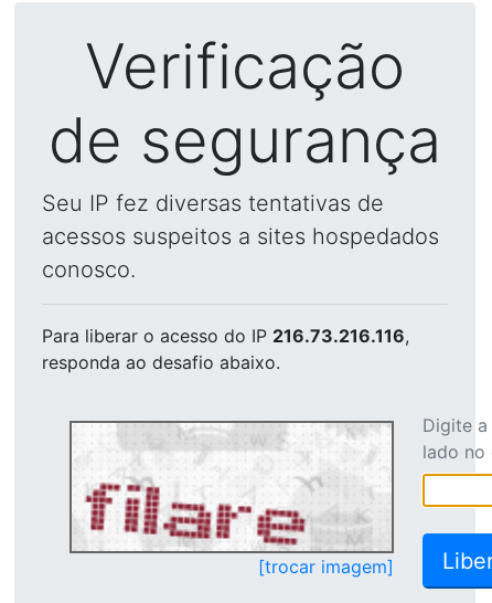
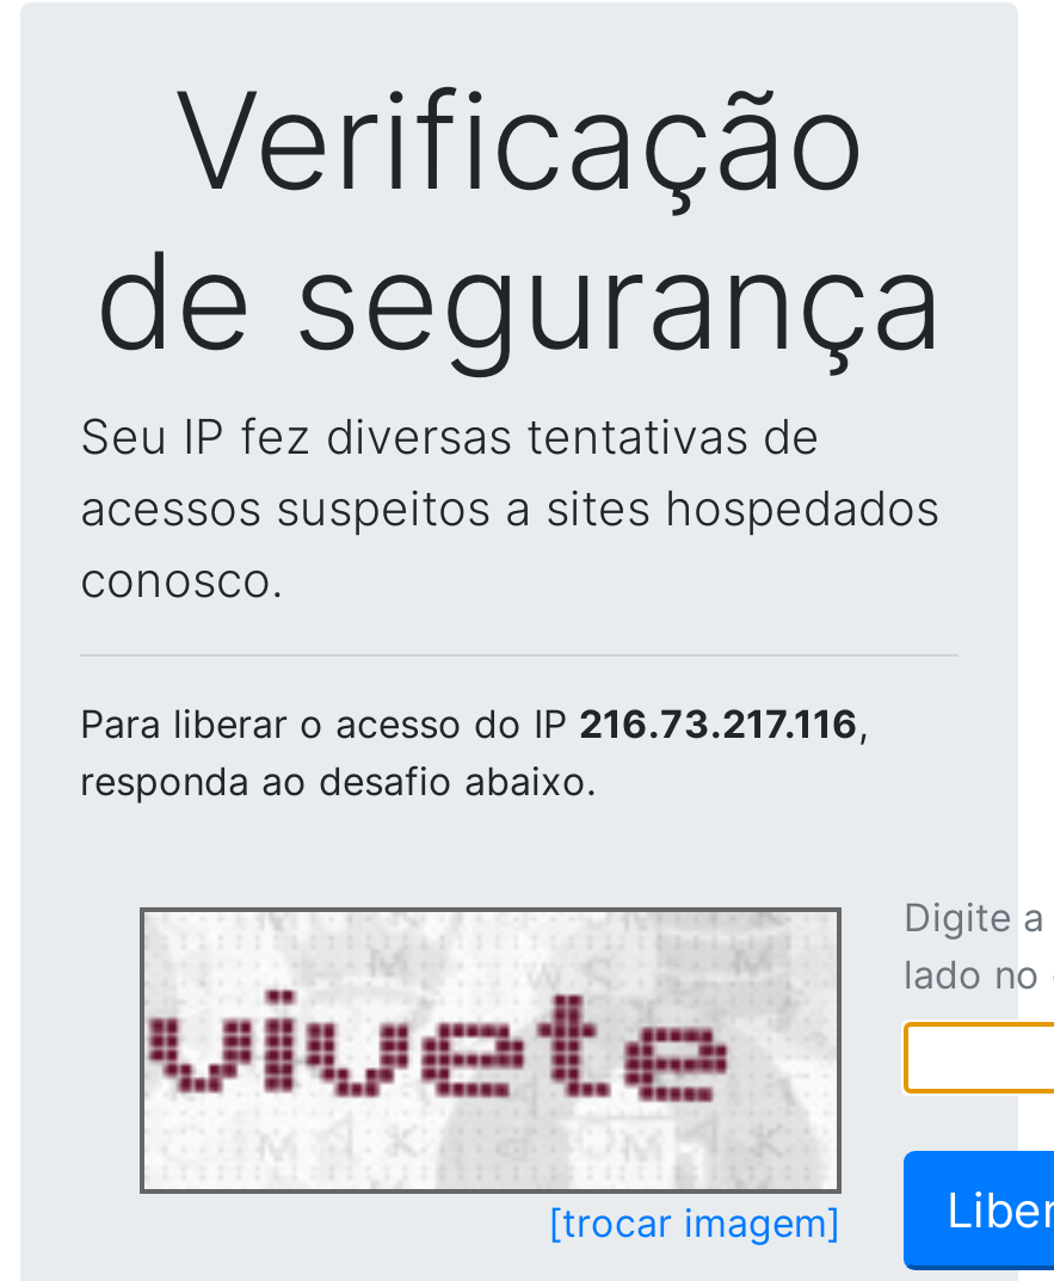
[42,325,409,347] Para liberar o acesso do IP 216.73.216.116, -> [80,700,868,747] Para liberar o acesso do IP 216.73.217.116,
[72,424,385,548] [image] -> [144,917,830,1184] [image]

